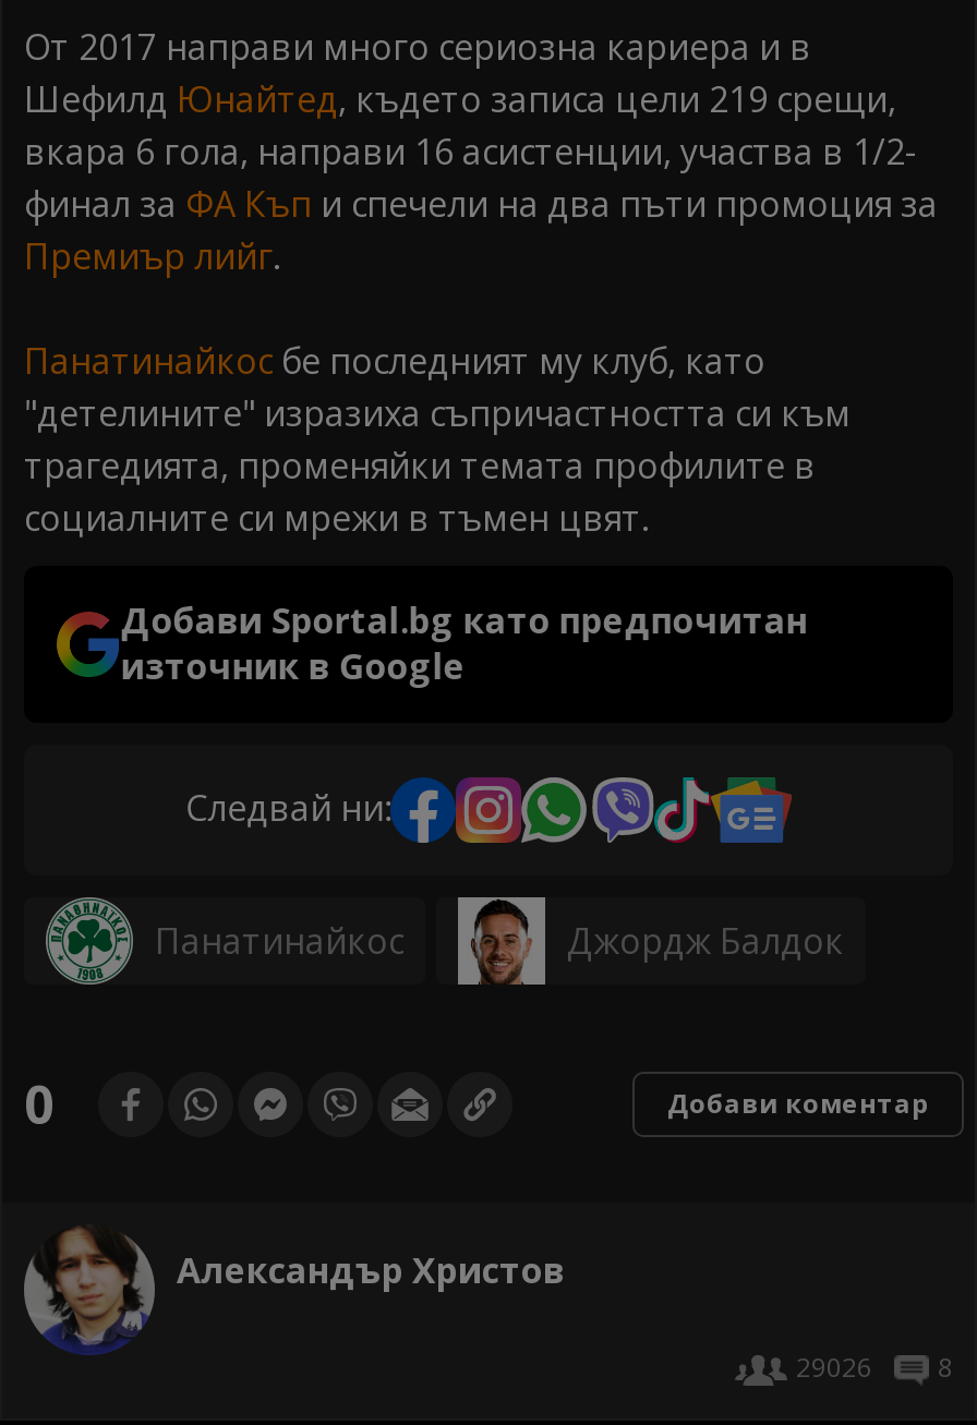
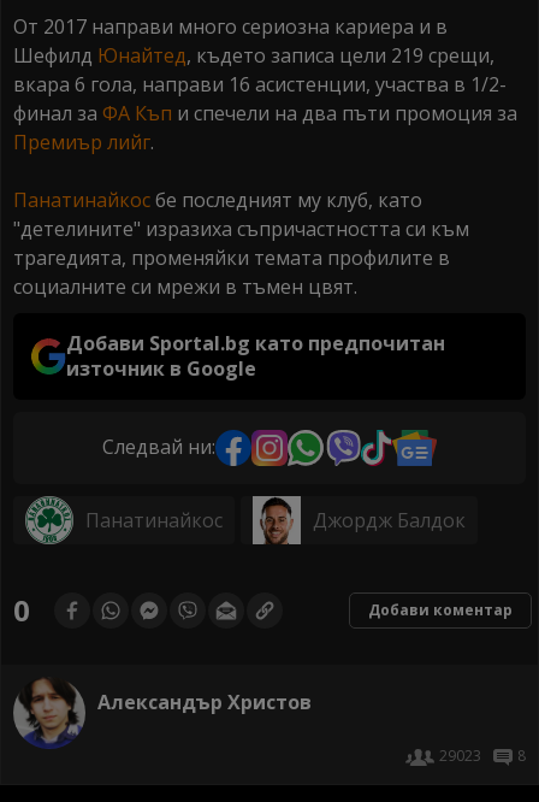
[796,1348,953,1386] 29026 8 -> [439,745,526,766] 29023 8

